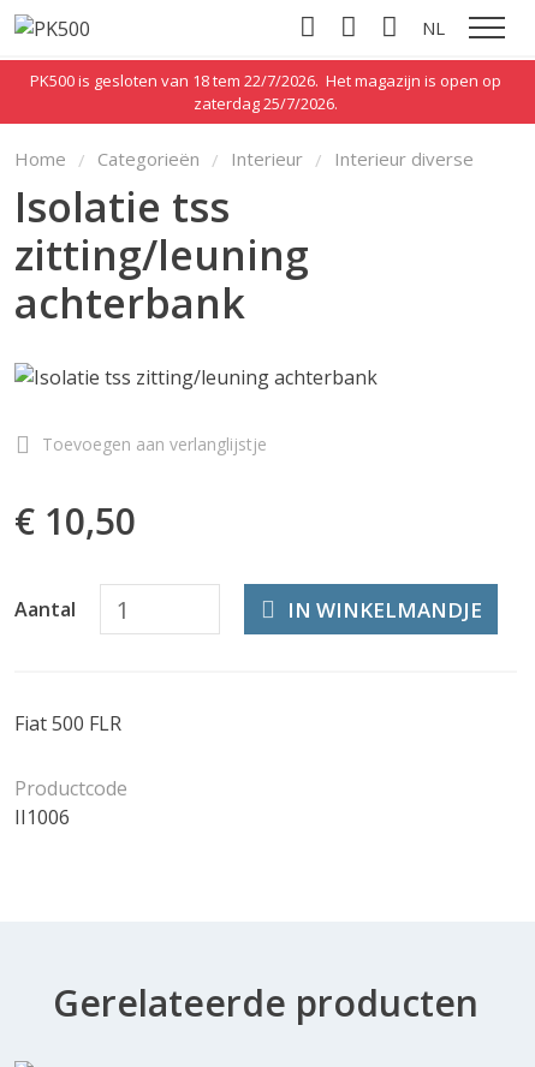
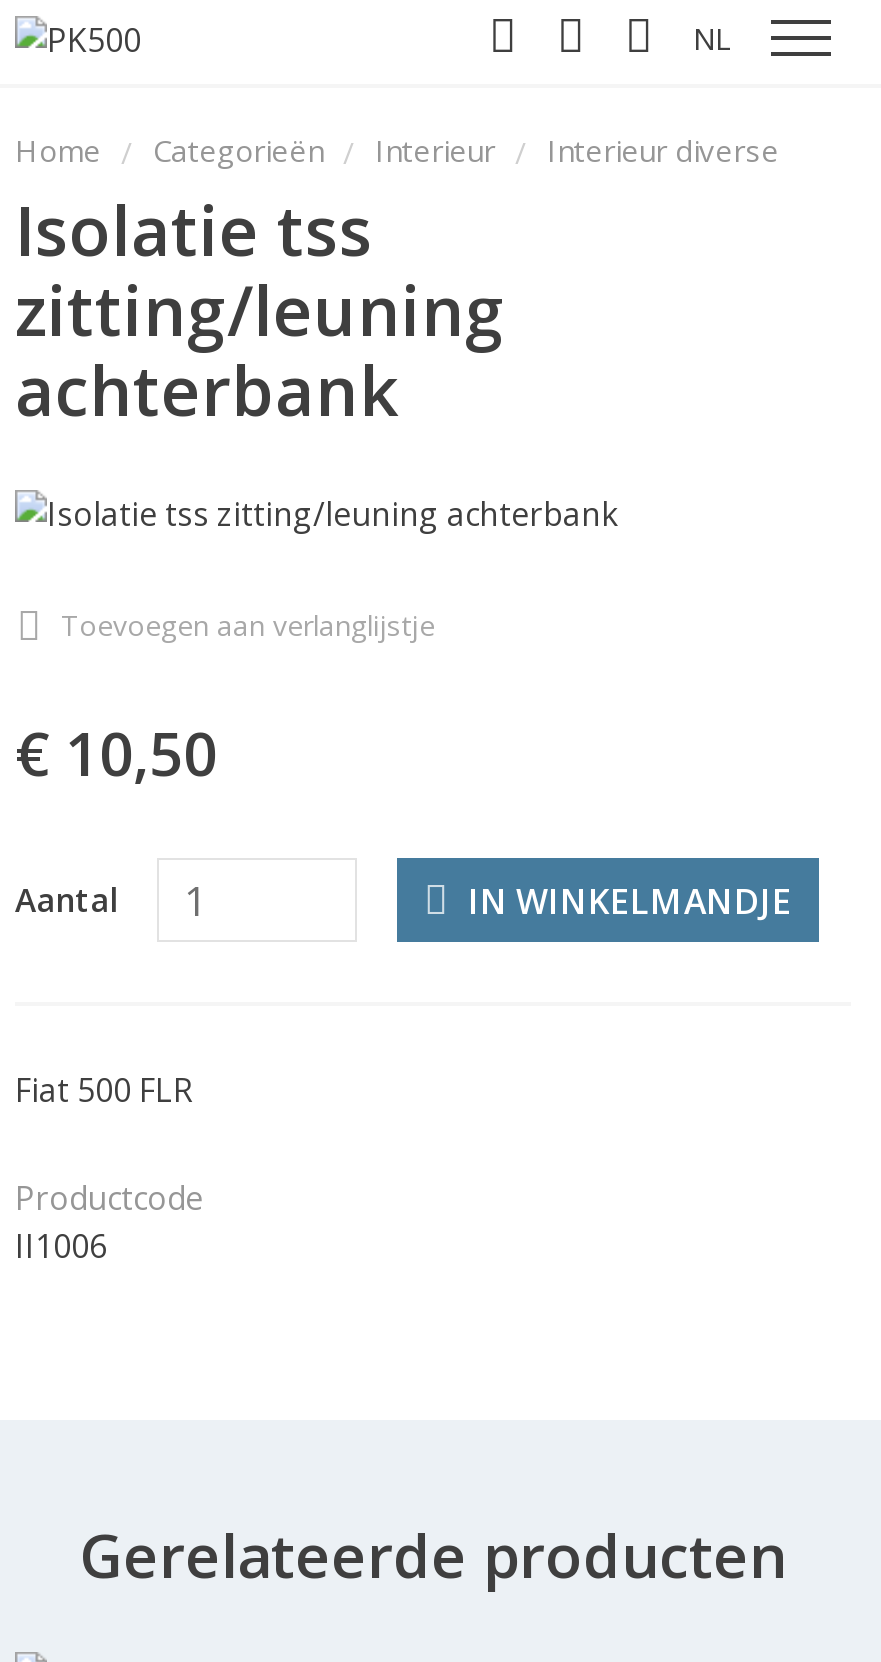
[30,69,501,114] PK500 is gesloten van 18 tem 22/7/2026. Het magazijn is open op | zaterdag 25/7/2026. -> none

